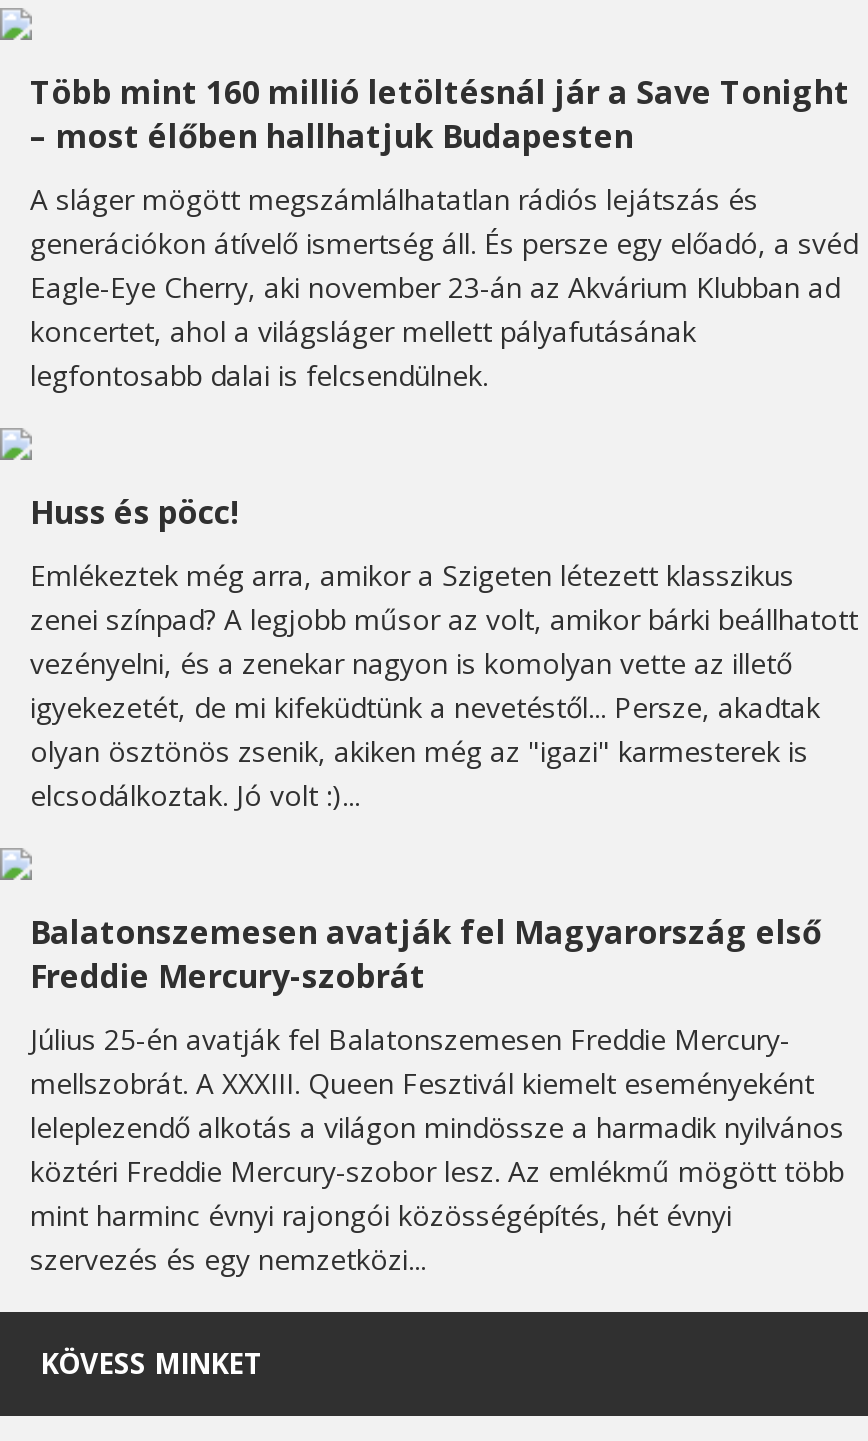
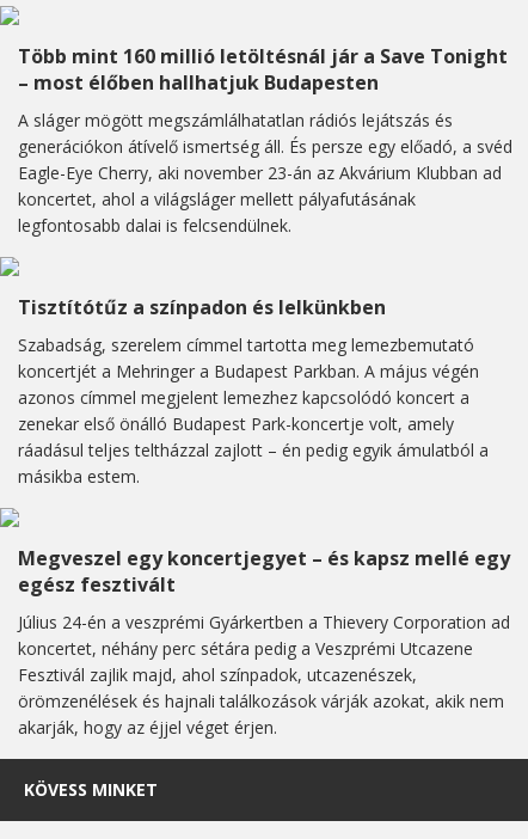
[30,489,240,533] Huss és pöcc! -> [18,294,386,320] Tisztítótűz a színpadon és lelkünkben
[30,555,858,813] Emlékeztek még arra, amikor a Szigeten létezett klasszikus | zenei színpad? A legjobb műsor az volt, amikor bárki beállhatott | vezényelni, és a zenekar nagyon is komolyan vette az illető | igyekezetét, de mi kifeküdtünk a nevetéstől... Persze, akadtak | olyan ösztönös zsenik, akiken még az "igazi" karmesterek is | elcsodálkoztak. Jó volt :)... -> [18,333,489,487] Szabadság, szerelem címmel tartotta meg lemezbemutató | koncertjét a Mehringer a Budapest Parkban. A május végén | azonos címmel megjelent lemezhez kapcsolódó koncert a | zenekar első önálló Budapest Park-koncertje volt, amely | ráadásul teljes teltházzal zajlott – én pedig egyik ámulatból a | másikba estem.
[30,909,822,997] Balatonszemesen avatják fel Magyarország első | Freddie Mercury-szobrát -> [18,545,510,597] Megveszel egy koncertjegyet – és kapsz mellé egy | egész fesztivált
[30,1019,844,1277] Július 25-én avatják fel Balatonszemesen Freddie Mercury- | mellszobrát. A XXXIII. Queen Fesztivál kiemelt eseményeként | leleplezendő alkotás a világon mindössze a harmadik nyilvános | köztéri Freddie Mercury-szobor lesz. Az emlékmű mögött több | mint harminc évnyi rajongói közösségépítés, hét évnyi | szervezés és egy nemzetközi... -> [18,610,510,738] Július 24-én a veszprémi Gyárkertben a Thievery Corporation ad | koncertet, néhány perc sétára pedig a Veszprémi Utcazene | Fesztivál zajlik majd, ahol színpadok, utcazenészek, | örömzenélések és hajnali találkozások várják azokat, akik nem | akarják, hogy az éjjel véget érjen.

